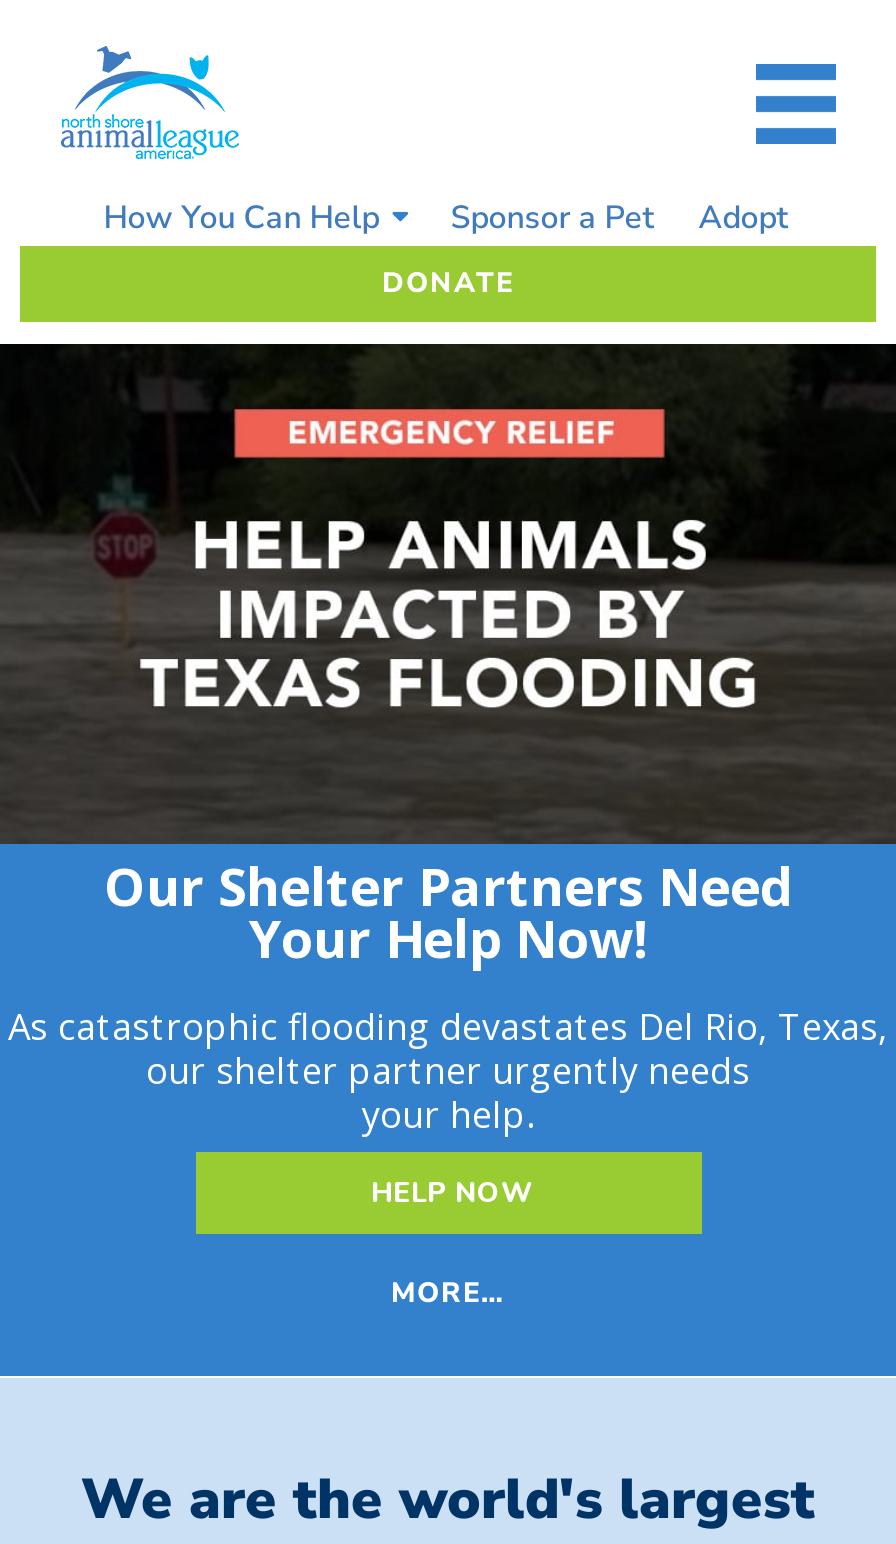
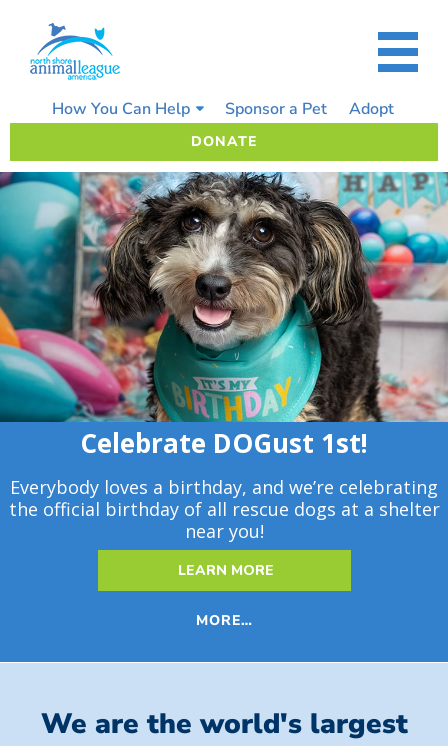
[6,342,890,1138] [image] | Our Shelter Partners Need | Your Help Now! | As catastrophic flooding devastates Del Rio, Texas, | our shelter partner urgently needs | your help. -> [3,171,445,543] [image] | Celebrate DOGust 1st! | Everybody loves a birthday, and we’re celebrating | the official birthday of all rescue dogs at a shelter | near you!
[371,1174,533,1212] HELP NOW -> [178,561,274,580] LEARN MORE

